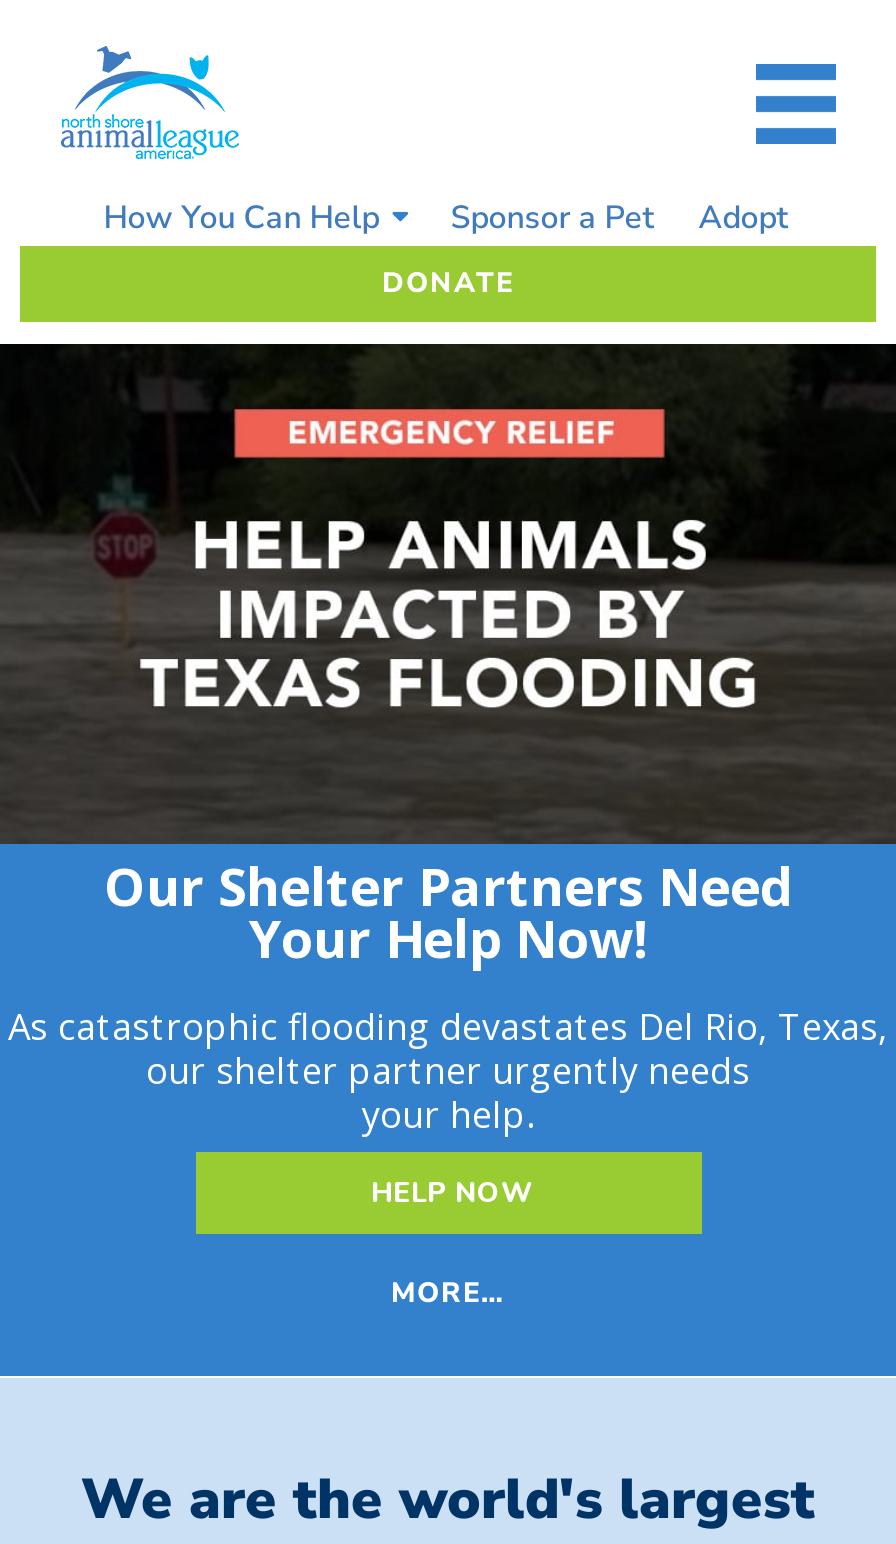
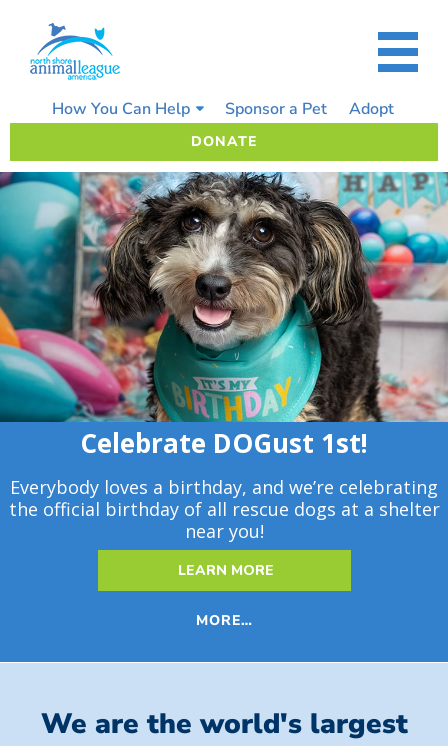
[6,342,890,1138] [image] | Our Shelter Partners Need | Your Help Now! | As catastrophic flooding devastates Del Rio, Texas, | our shelter partner urgently needs | your help. -> [3,171,445,543] [image] | Celebrate DOGust 1st! | Everybody loves a birthday, and we’re celebrating | the official birthday of all rescue dogs at a shelter | near you!
[371,1174,533,1212] HELP NOW -> [178,561,274,580] LEARN MORE

